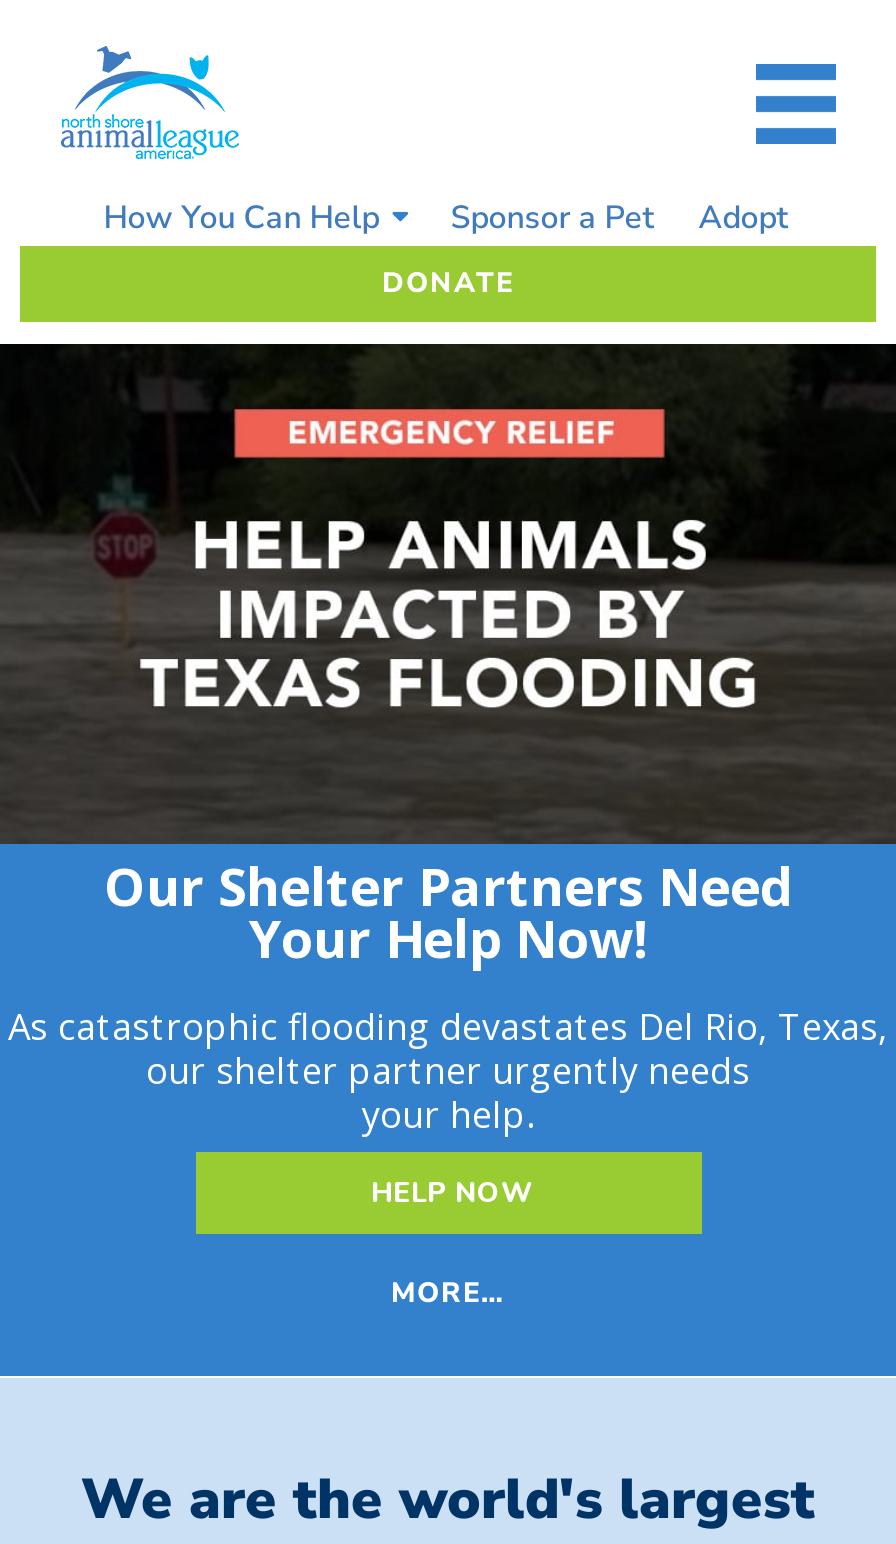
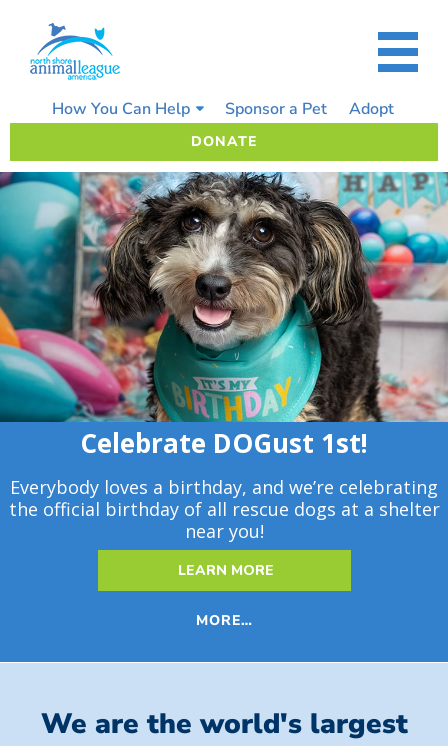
[6,342,890,1138] [image] | Our Shelter Partners Need | Your Help Now! | As catastrophic flooding devastates Del Rio, Texas, | our shelter partner urgently needs | your help. -> [3,171,445,543] [image] | Celebrate DOGust 1st! | Everybody loves a birthday, and we’re celebrating | the official birthday of all rescue dogs at a shelter | near you!
[371,1174,533,1212] HELP NOW -> [178,561,274,580] LEARN MORE

